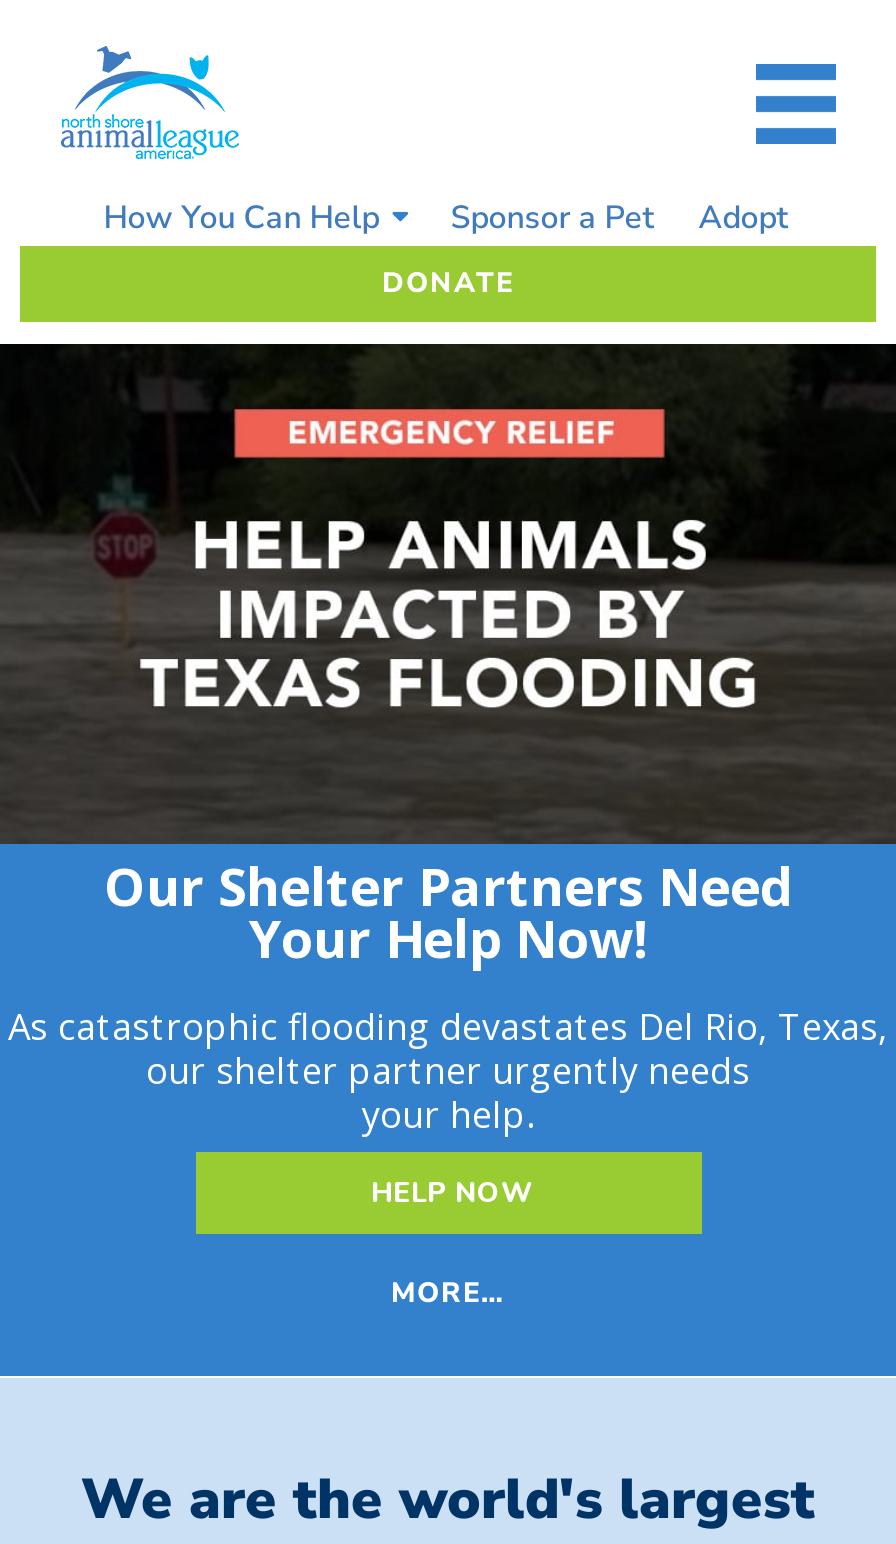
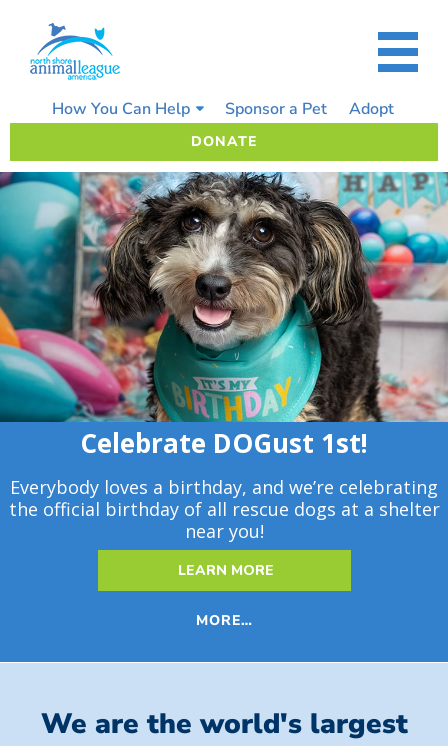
[6,342,890,1138] [image] | Our Shelter Partners Need | Your Help Now! | As catastrophic flooding devastates Del Rio, Texas, | our shelter partner urgently needs | your help. -> [3,171,445,543] [image] | Celebrate DOGust 1st! | Everybody loves a birthday, and we’re celebrating | the official birthday of all rescue dogs at a shelter | near you!
[371,1174,533,1212] HELP NOW -> [178,561,274,580] LEARN MORE

